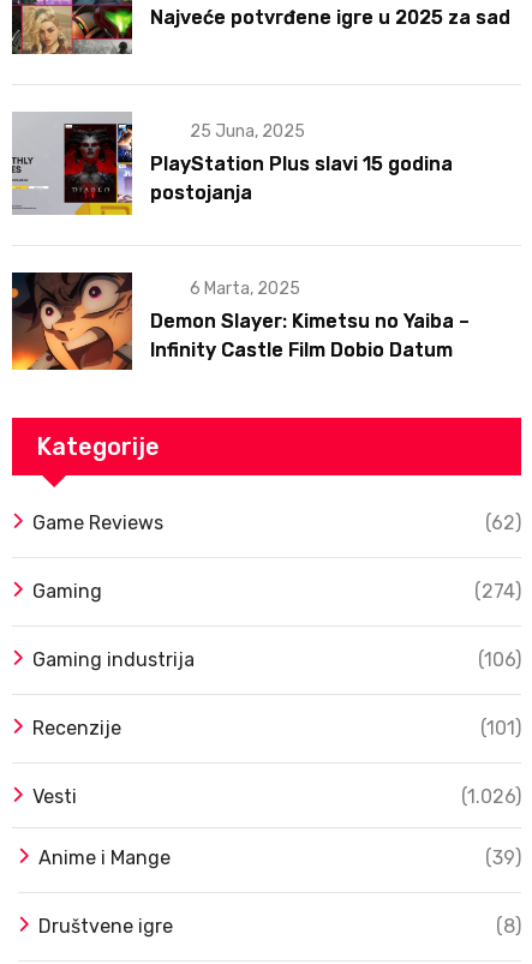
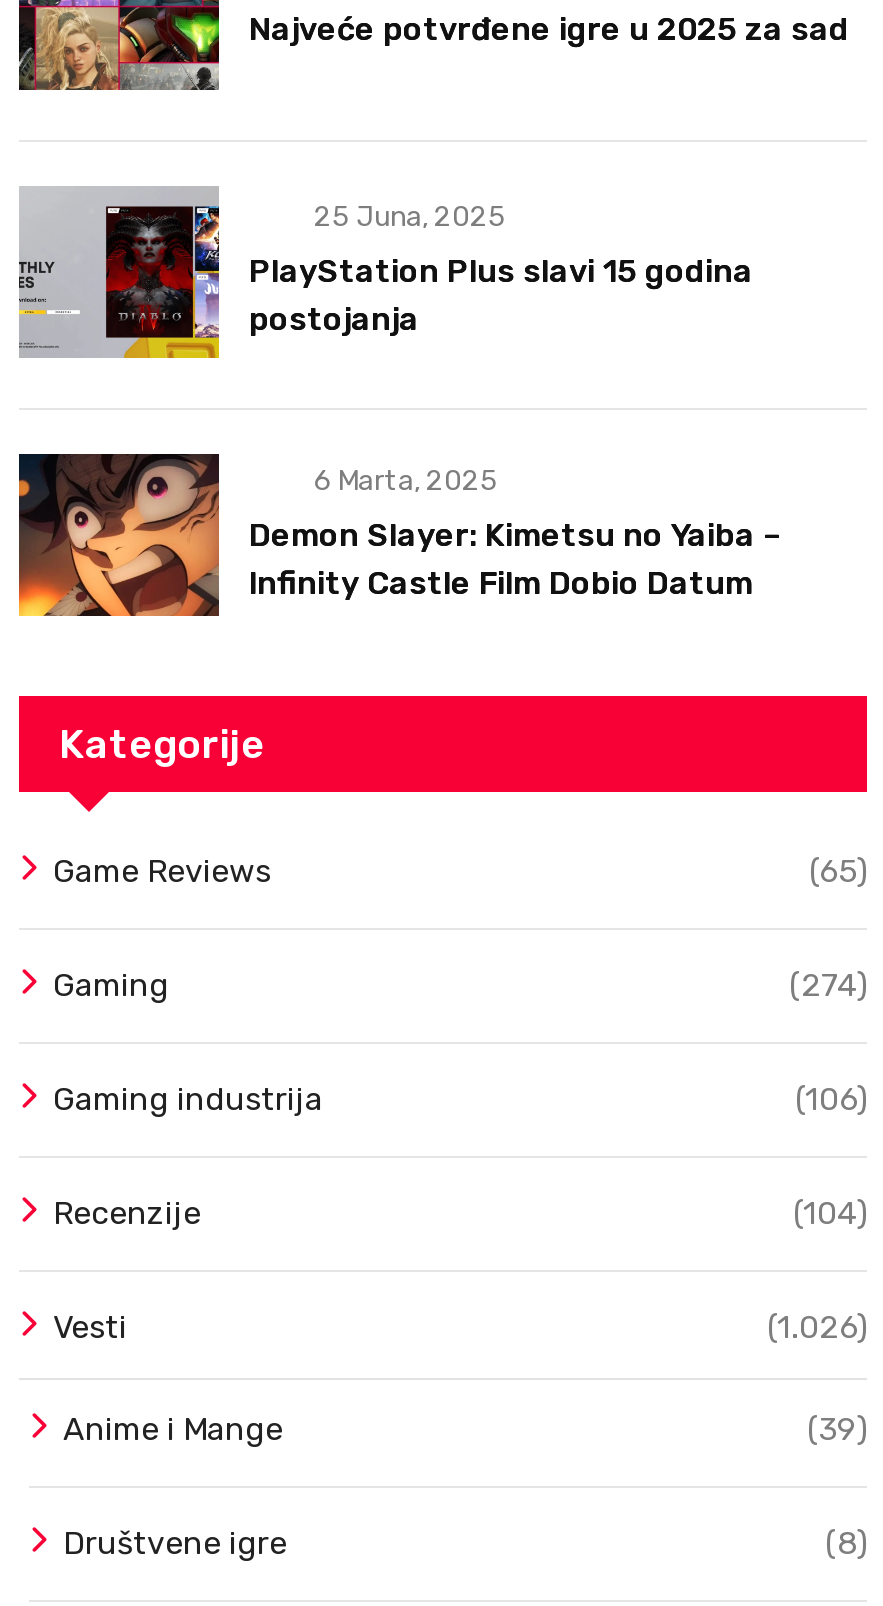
[485,512,521,535] (62) -> [809,853,867,891] (65)
[480,717,521,740] (101) -> [793,1195,867,1233] (104)

